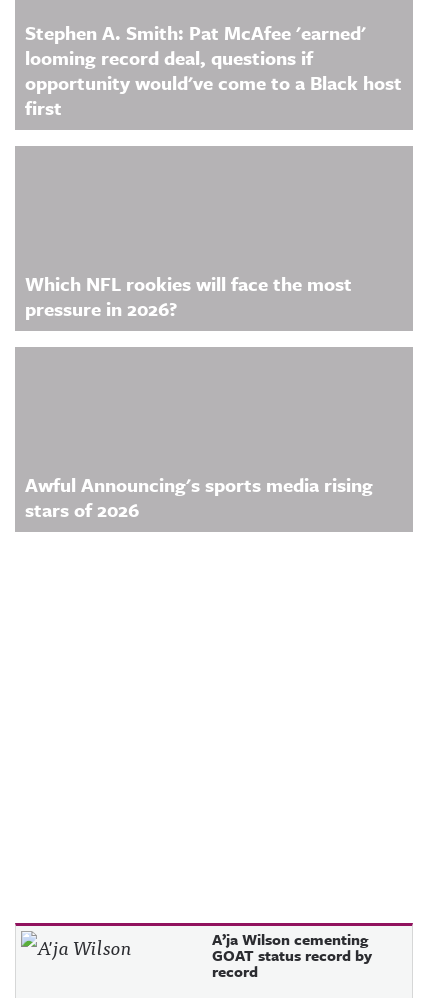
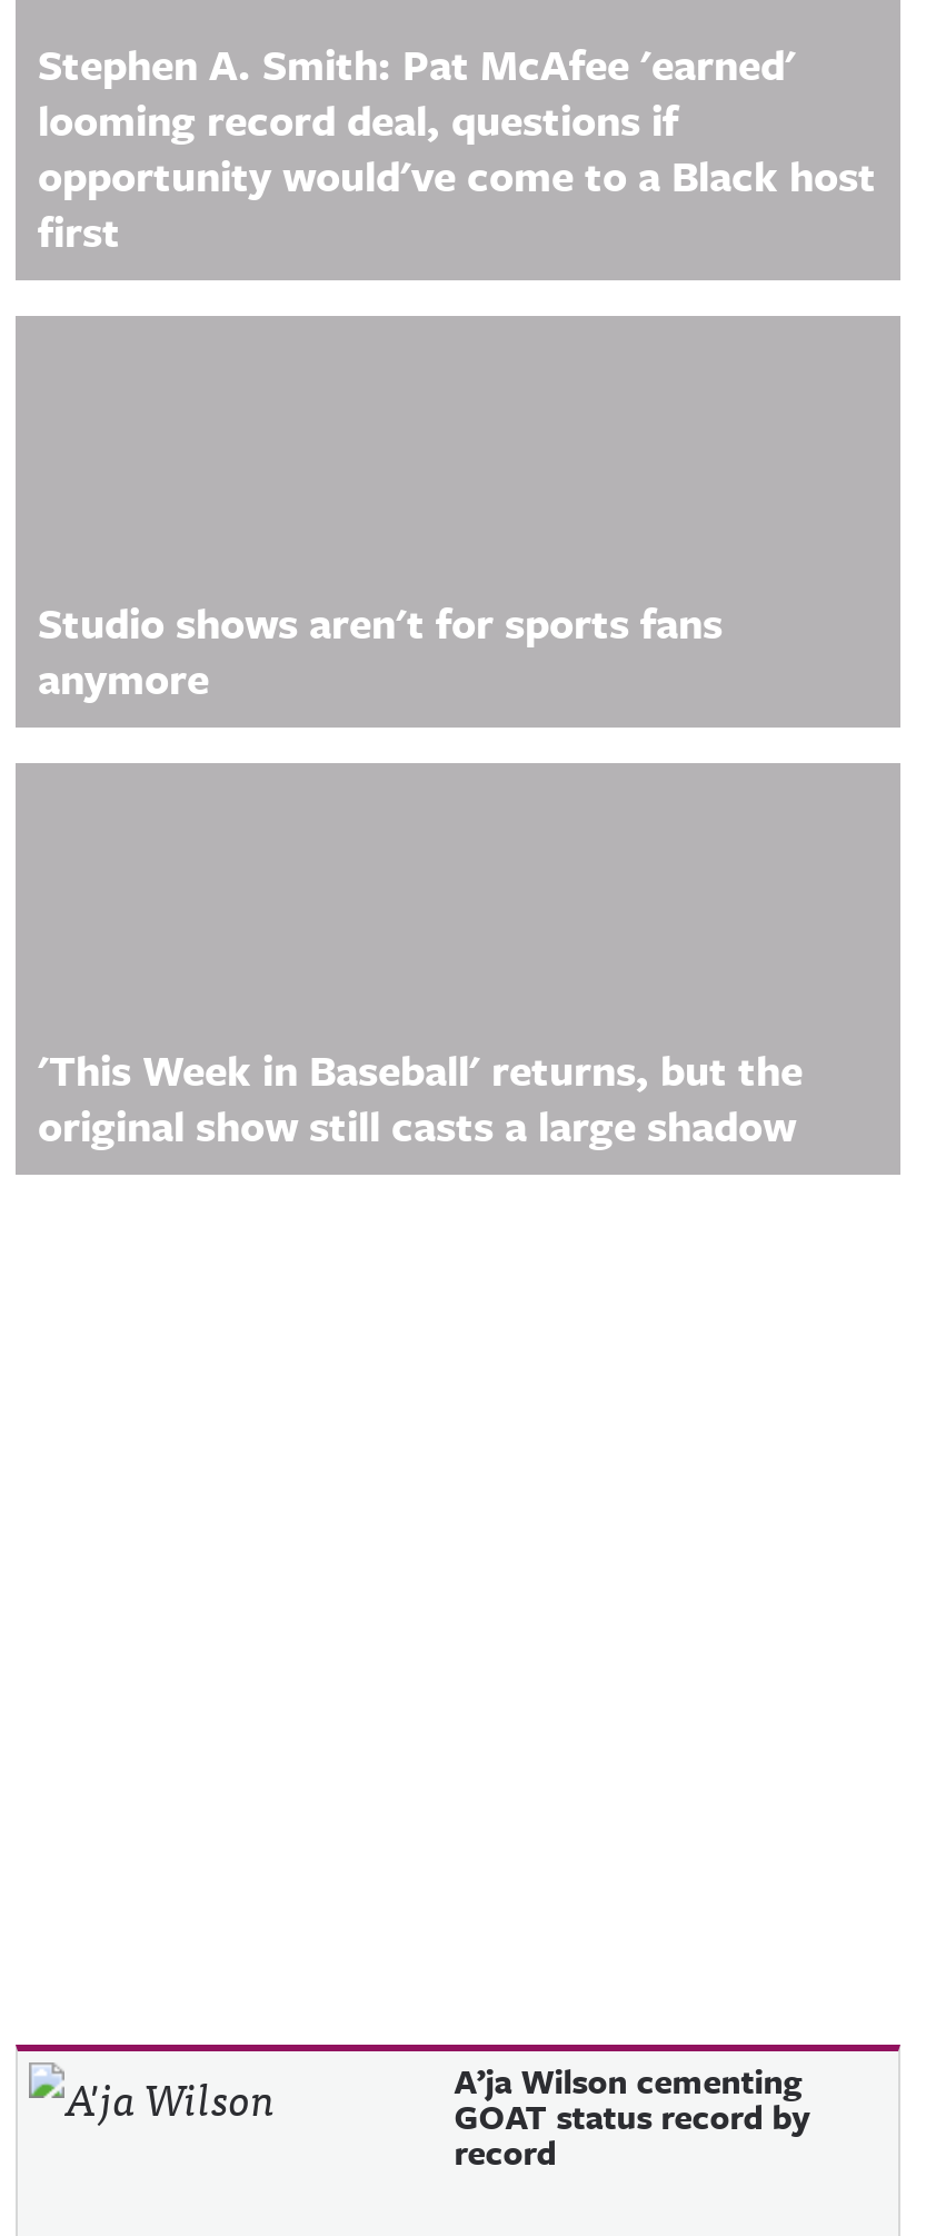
[25,270,352,322] Which NFL rookies will face the most | pressure in 2026? -> [38,591,723,707] Studio shows aren't for sports fans | anymore
[25,471,373,523] Awful Announcing's sports media rising | stars of 2026 -> [38,1039,803,1154] 'This Week in Baseball' returns, but the | original show still casts a large shadow

